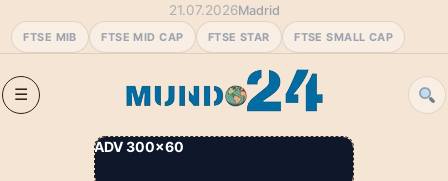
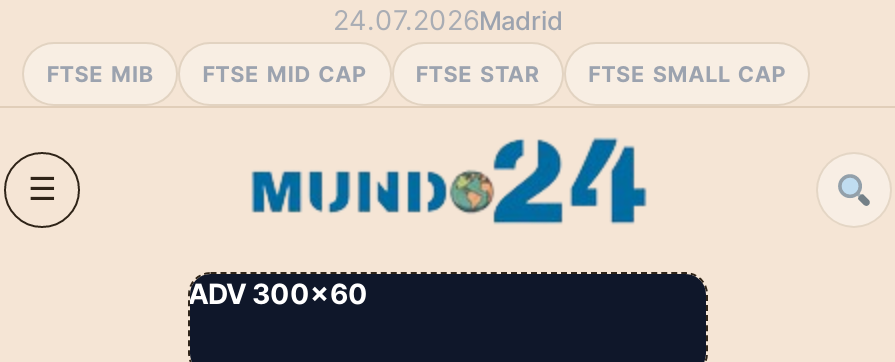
[168,2,279,18] 21.07.2026Madrid -> [333,4,563,36] 24.07.2026Madrid

